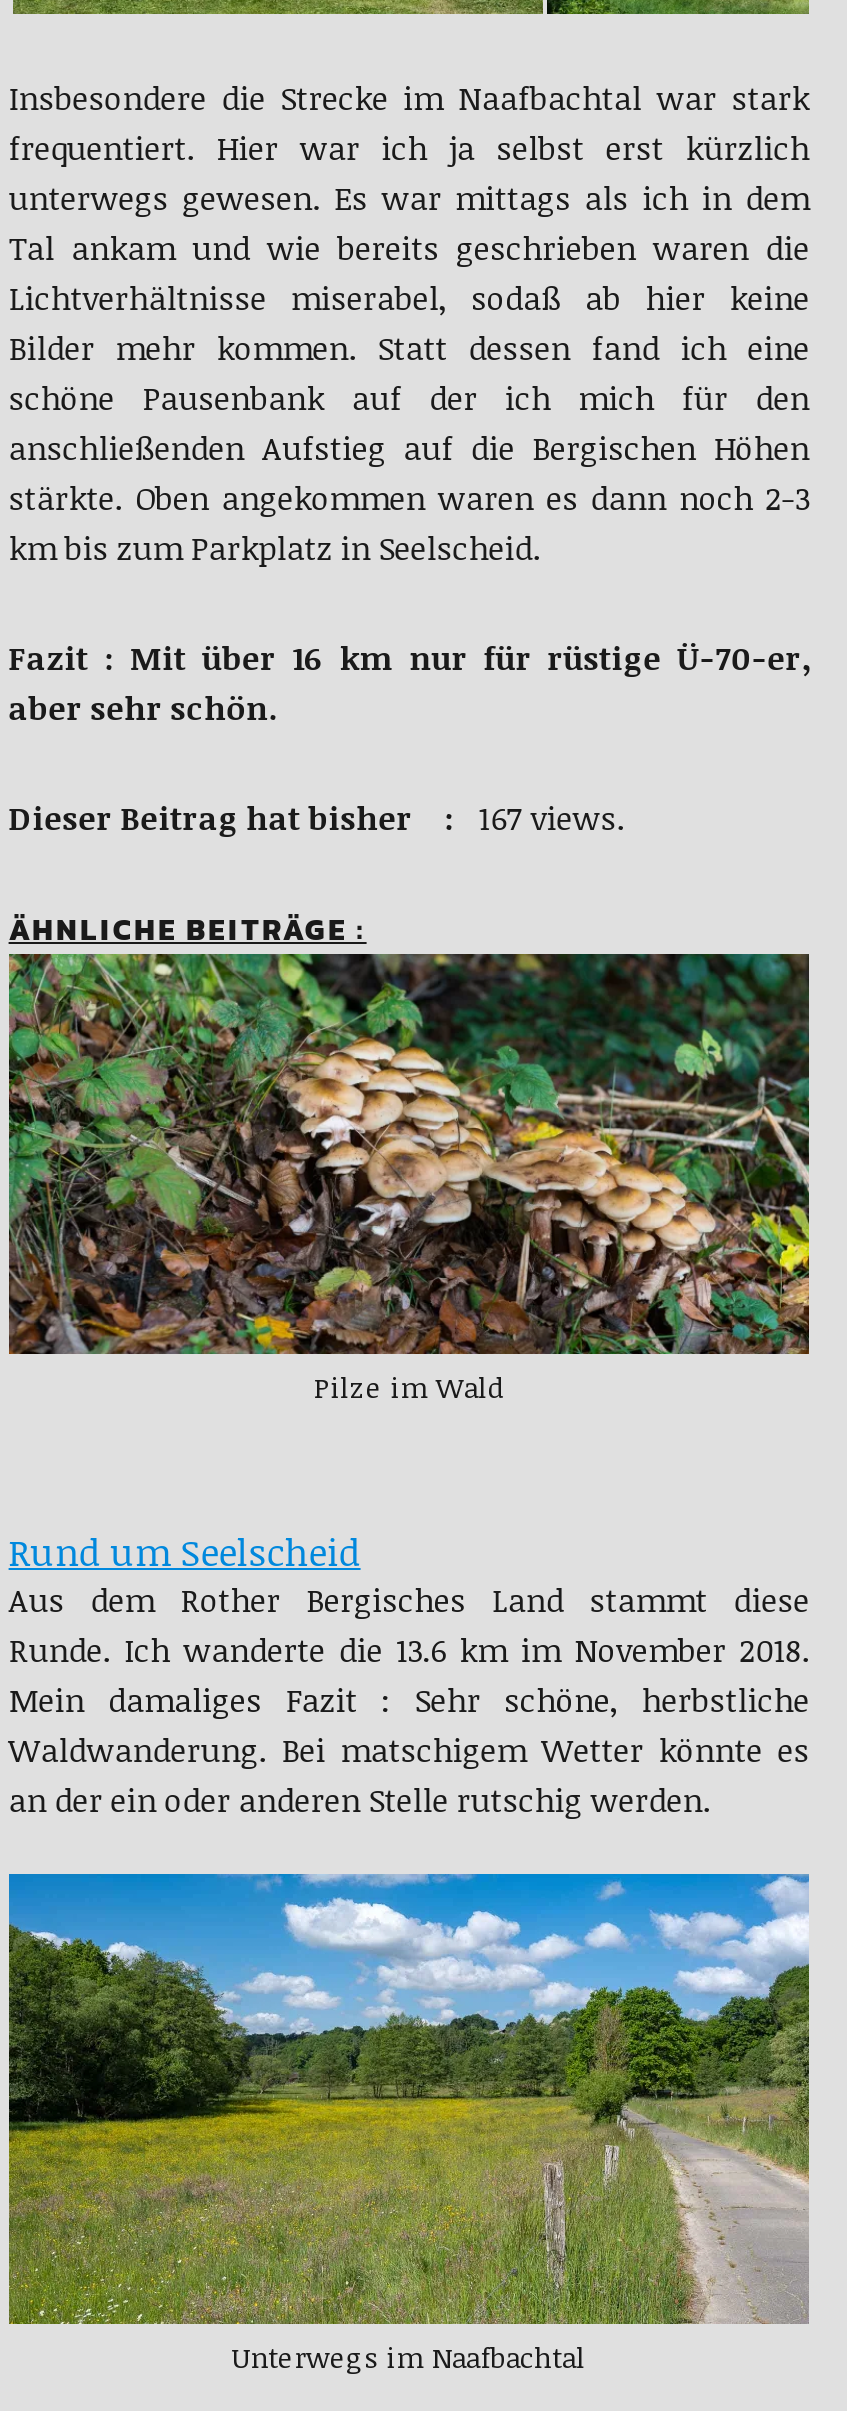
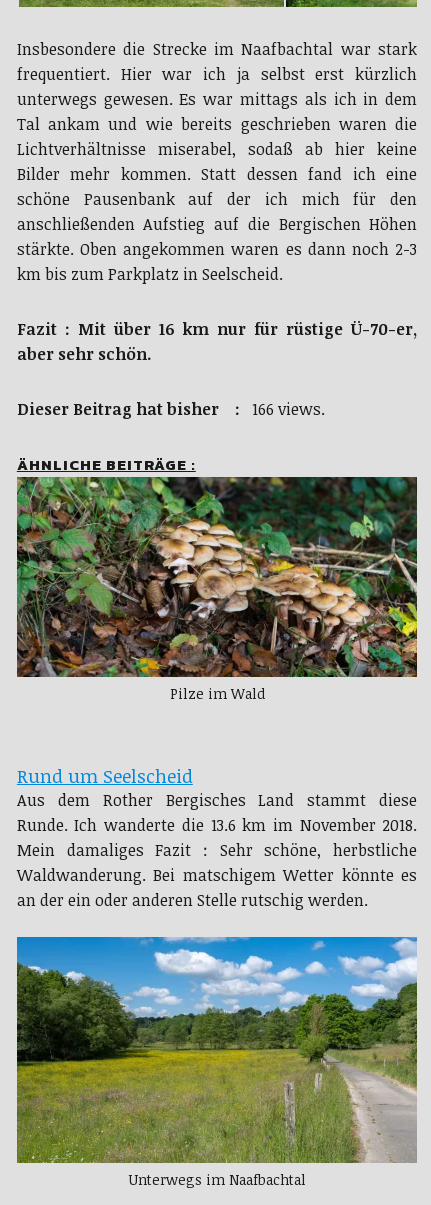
[9,796,625,840] Dieser Beitrag hat bisher : 167 views. -> [17,398,325,420] Dieser Beitrag hat bisher : 166 views.

